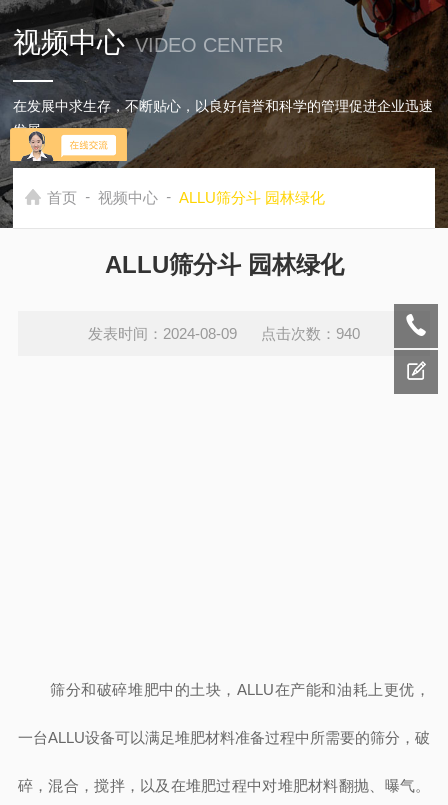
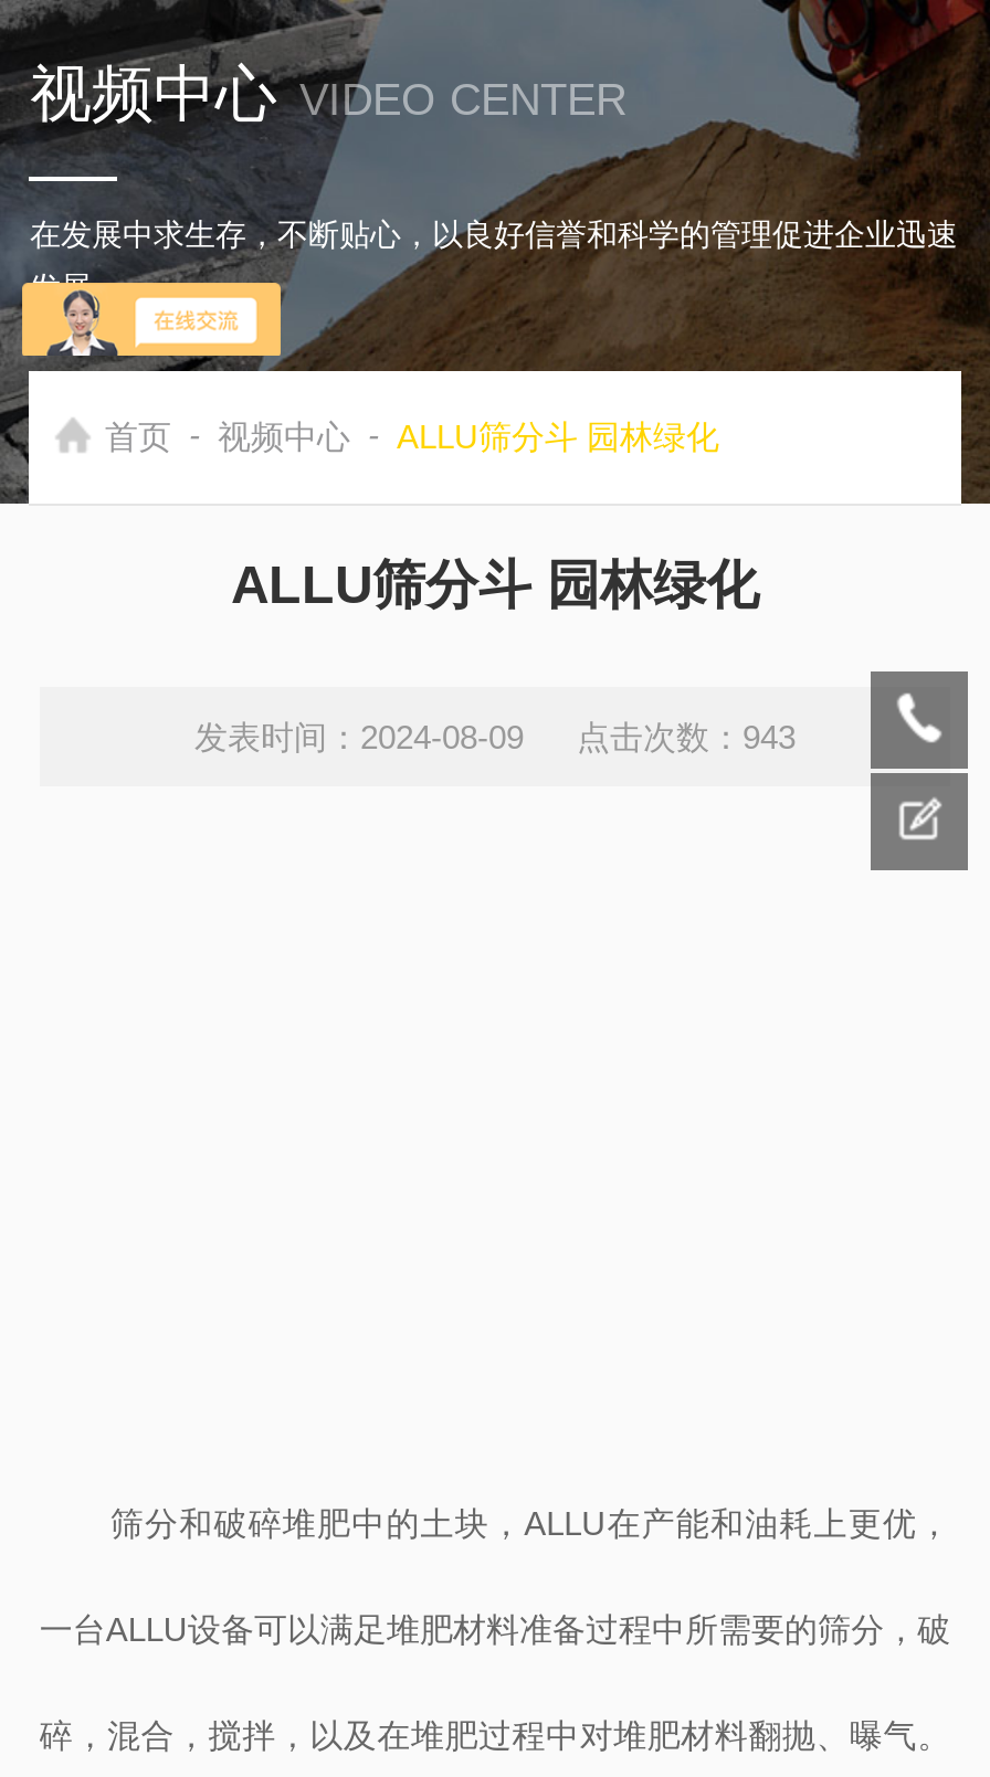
[88,325,360,342] 发表时间：2024-08-09 点击次数：940 -> [194,718,796,755] 发表时间：2024-08-09 点击次数：943

